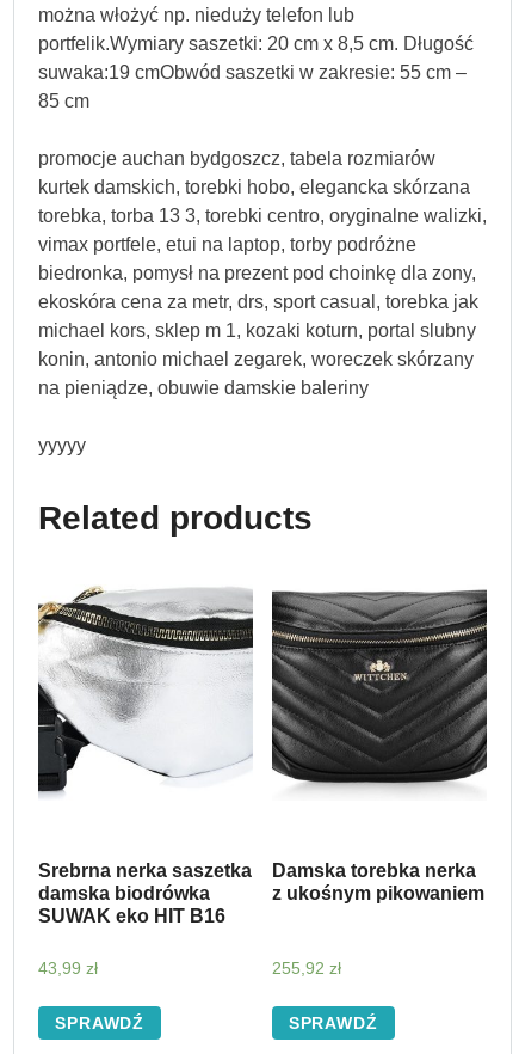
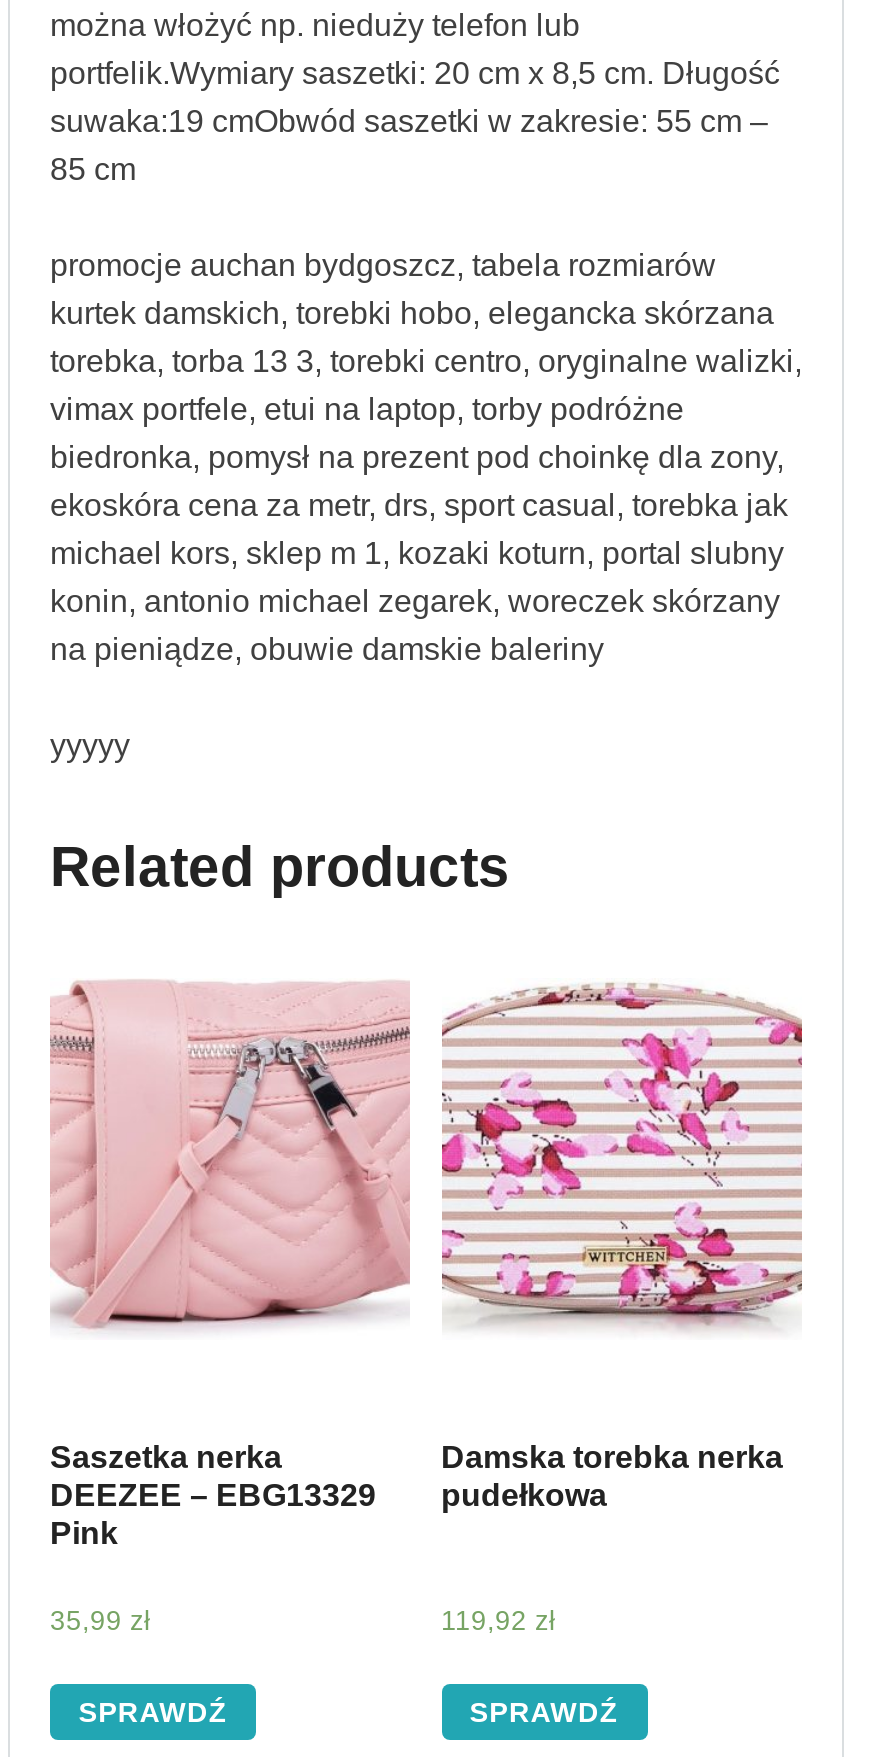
[37,587,254,795] [image] -> [50,980,410,1332] [image]
[271,588,488,791] [image] -> [440,980,804,1328] [image]
[38,860,252,926] Srebrna nerka saszetka | damska biodrówka | SUWAK eko HIT B16 -> [50,1439,376,1549] Saszetka nerka | DEEZEE – EBG13329 | Pink
[271,883,484,903] z ukośnym pikowaniem -> [441,1477,607,1511] pudełkowa
[38,959,98,977] 43,99 zł -> [50,1605,150,1635] 35,99 zł
[271,959,341,977] 255,92 zł -> [441,1605,555,1635] 119,92 zł

